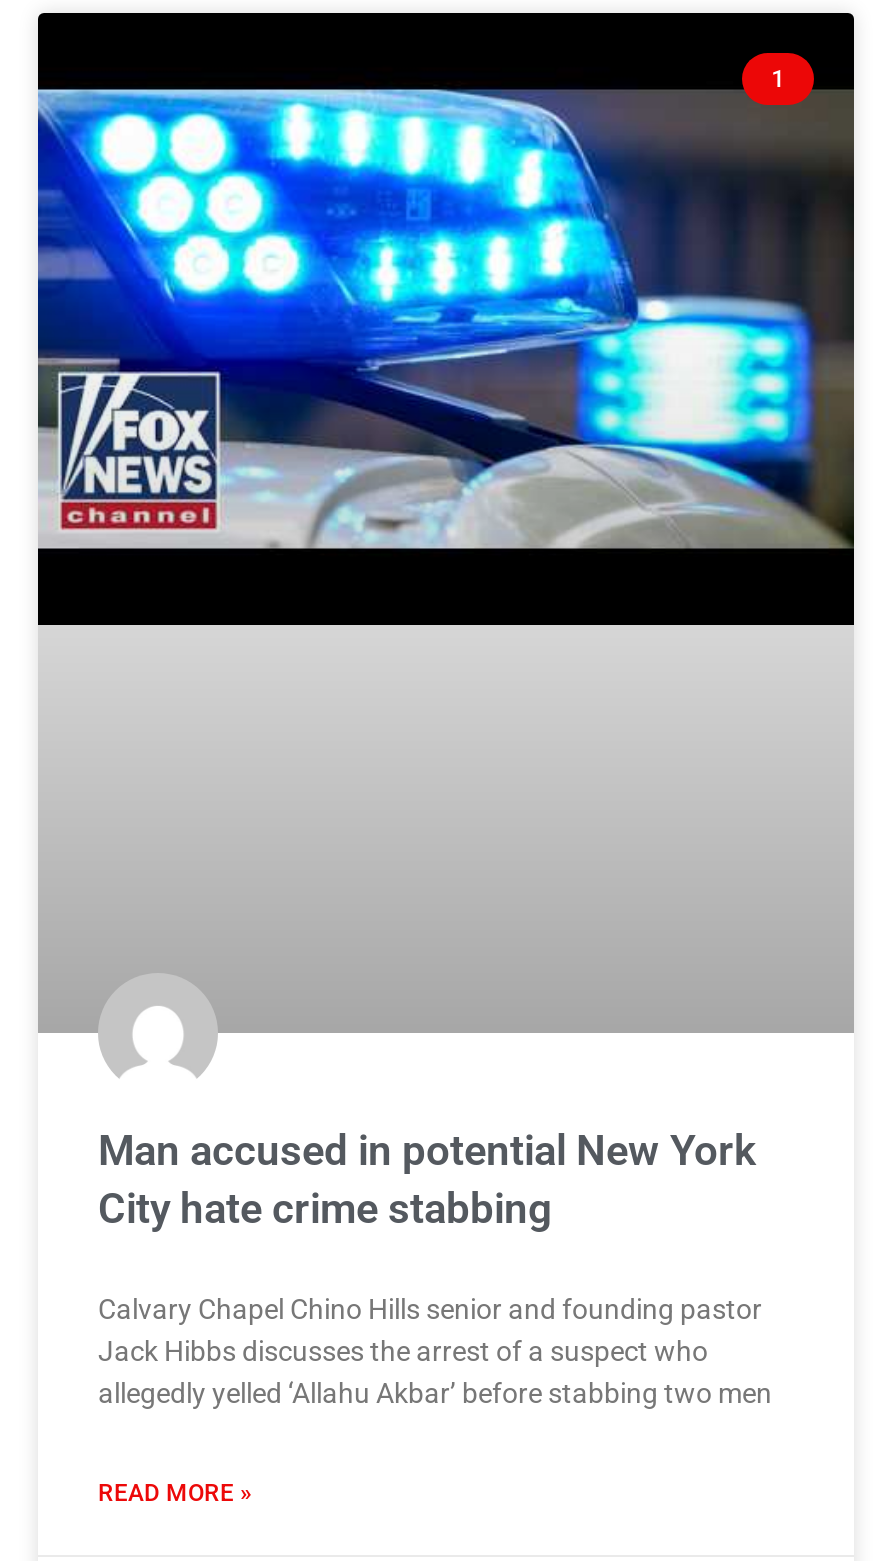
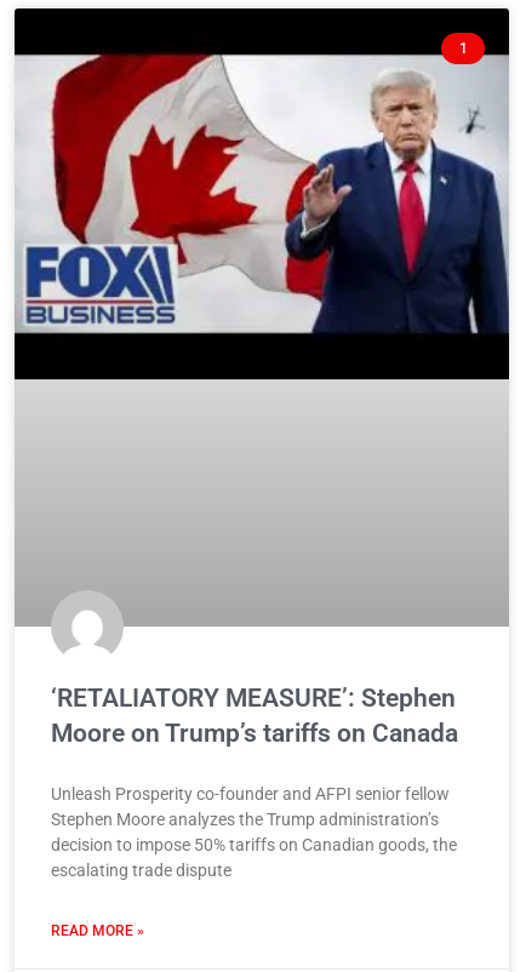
[36,87,856,551] [image] -> [15,53,509,333] [image]
[98,1128,756,1234] Man accused in potential New York | City hate crime stabbing -> [51,684,458,748] ‘RETALIATORY MEASURE’: Stephen | Moore on Trump’s tariffs on Canada
[98,1294,772,1410] Calvary Chapel Chino Hills senior and founding pastor | Jack Hibbs discusses the arrest of a suspect who | allegedly yelled ‘Allahu Akbar’ before stabbing two men -> [51,785,457,880] Unleash Prosperity co-founder and AFPI senior fellow | Stephen Moore analyzes the Trump administration’s | decision to impose 50% tariffs on Canadian goods, the | escalating trade dispute

